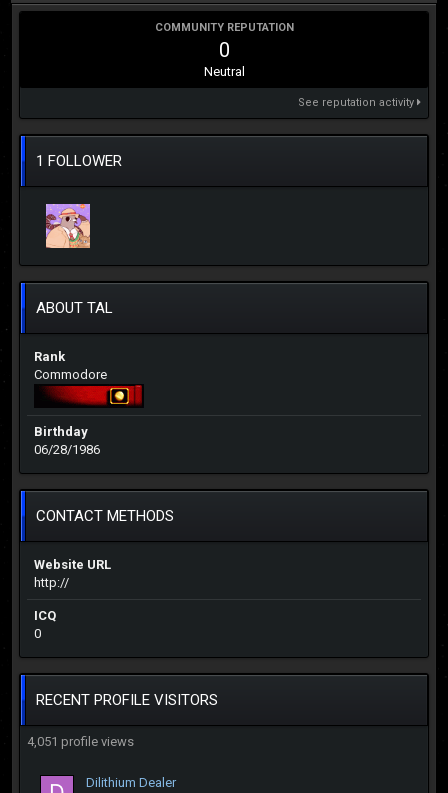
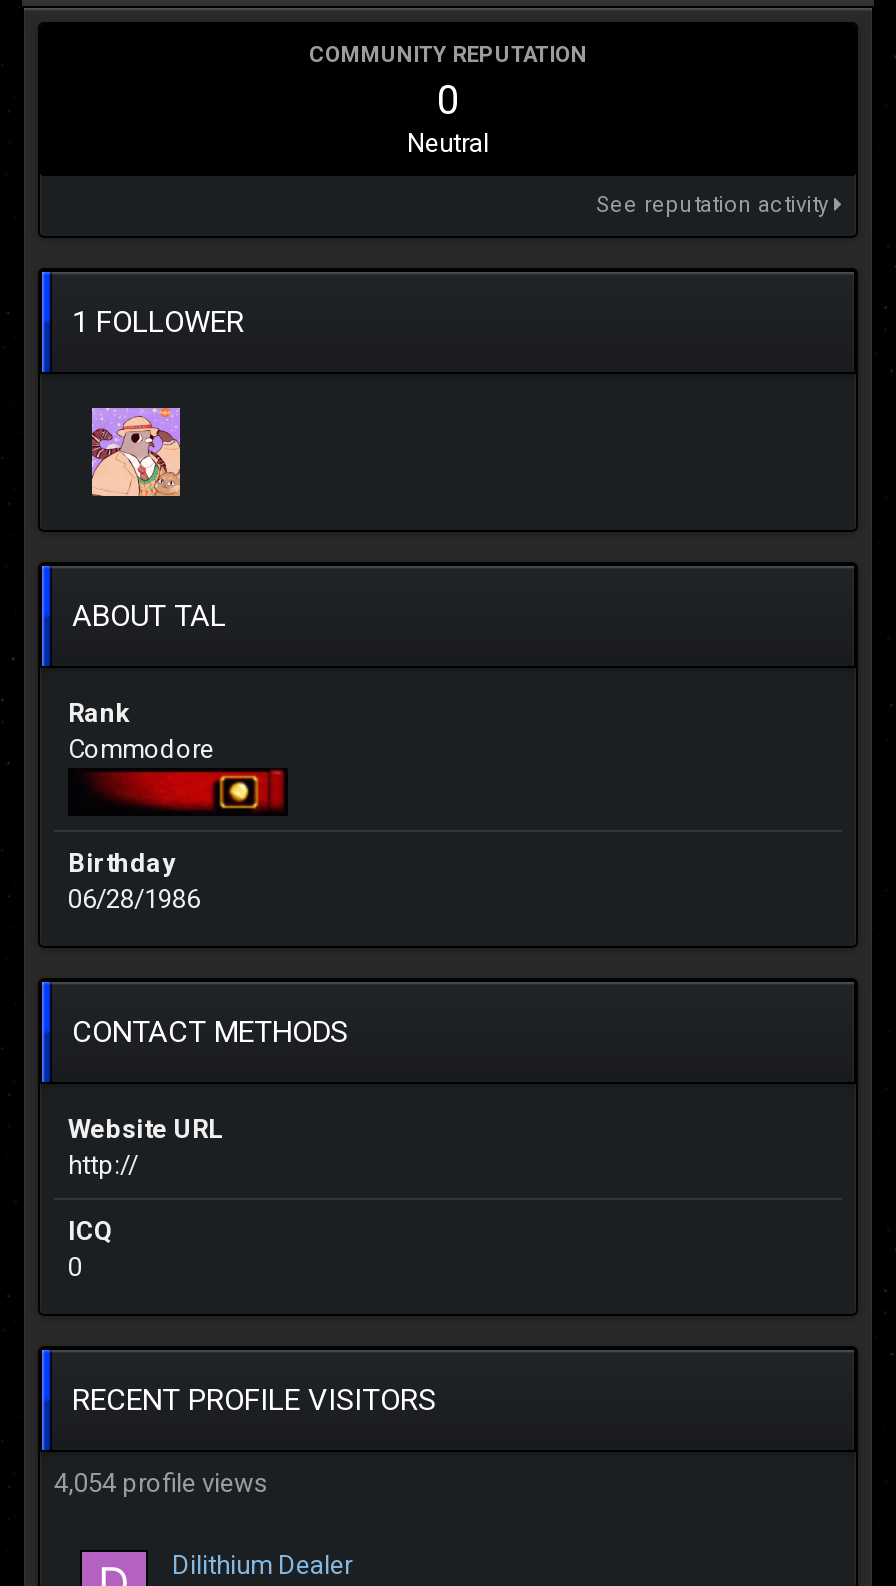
[27,734,134,749] 4,051 profile views -> [54,1468,268,1498] 4,054 profile views

